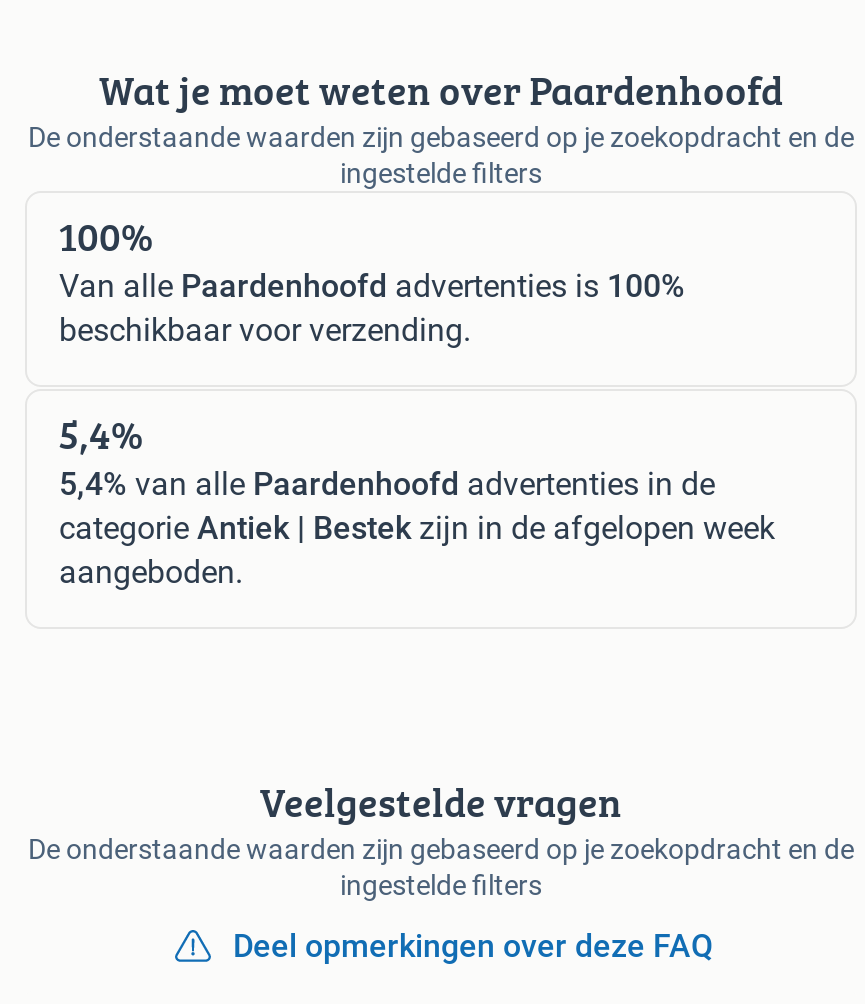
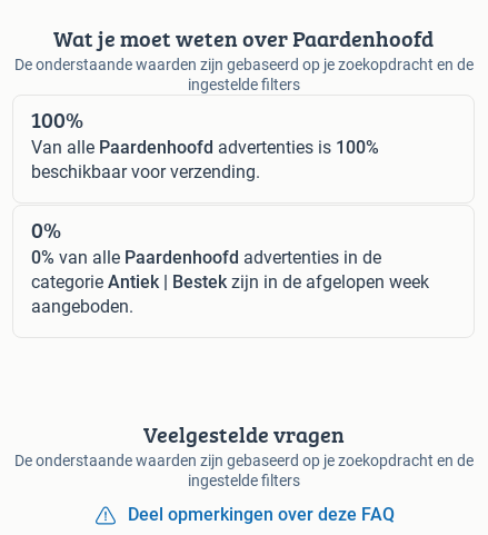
[59,405,143,463] 5,4% -> [31,214,61,246] 0%
[59,465,715,503] 5,4% van alle Paardenhoofd advertenties in de -> [31,247,381,268] 0% van alle Paardenhoofd advertenties in de

